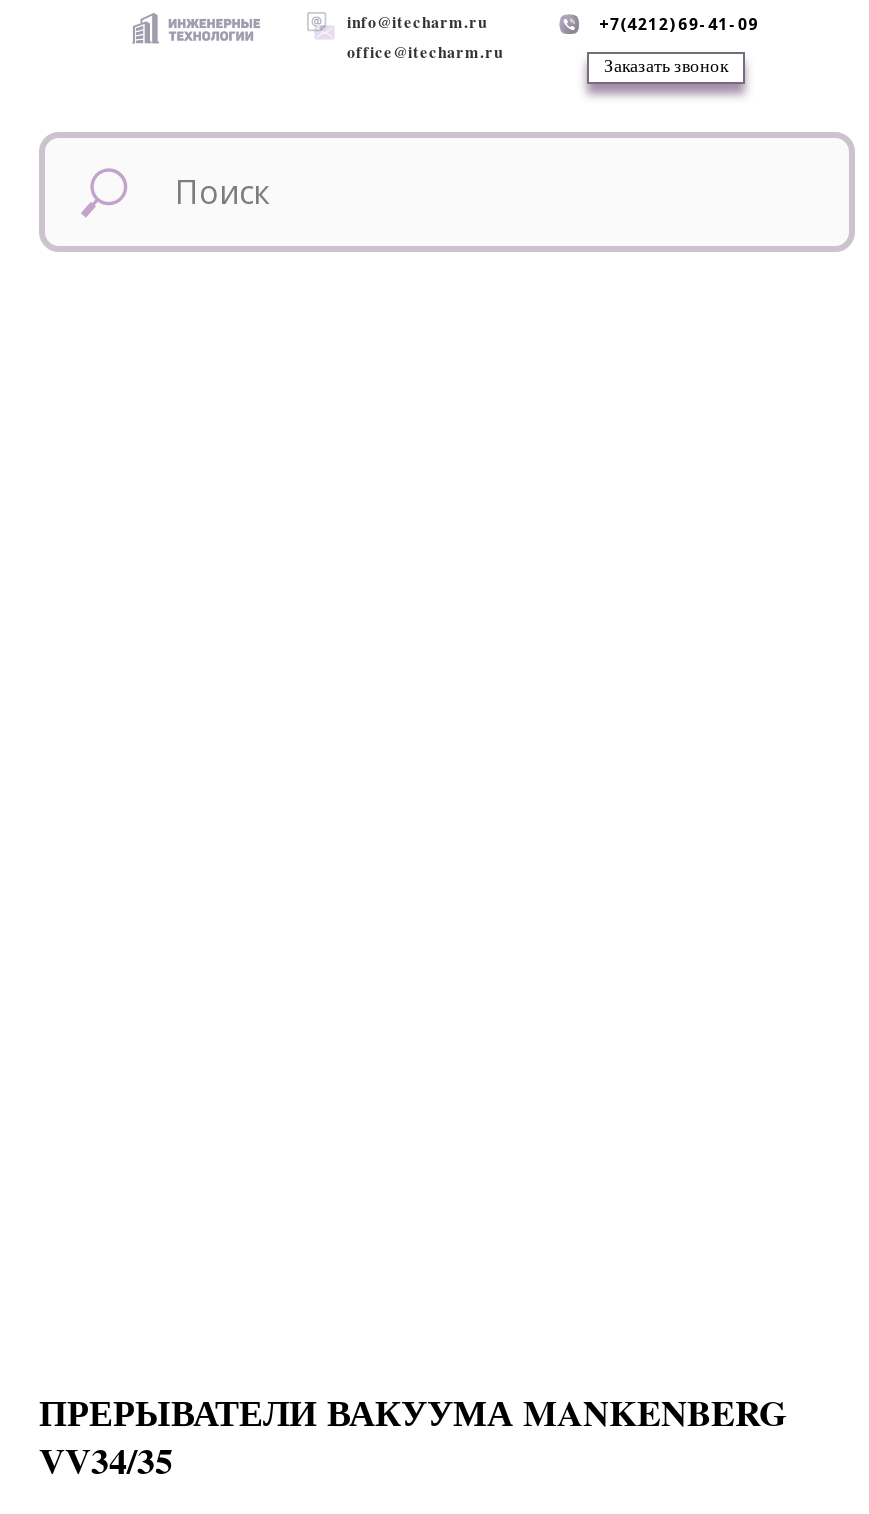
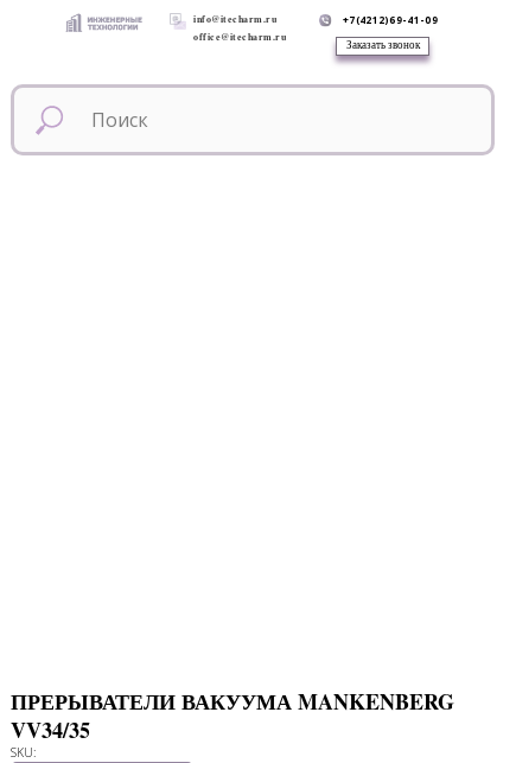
none -> [11,744,36,761] SKU:

